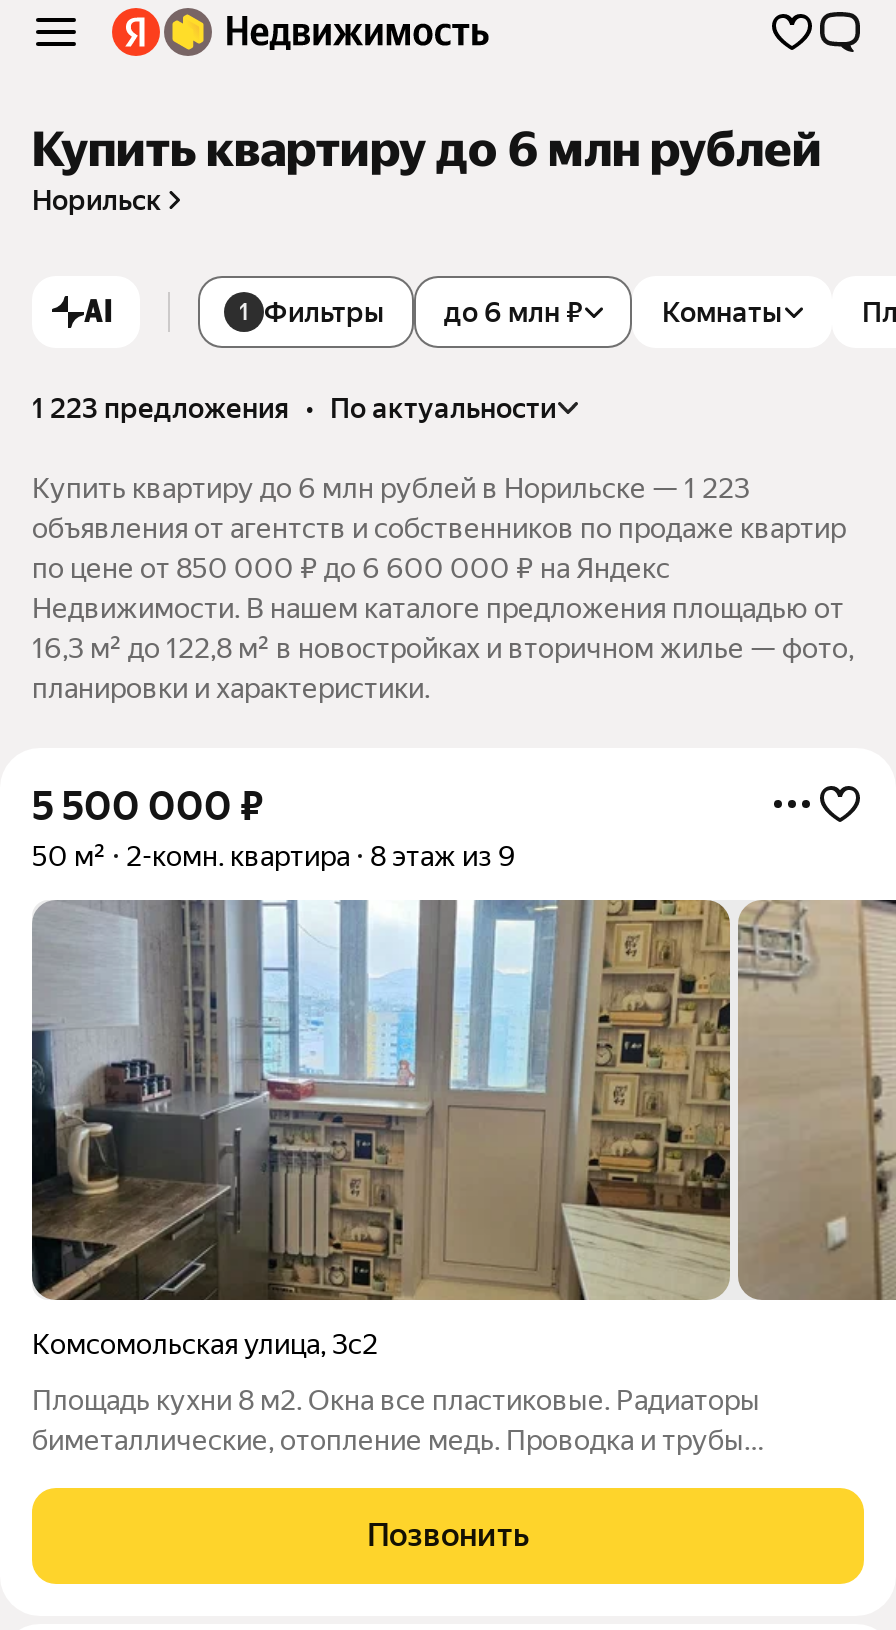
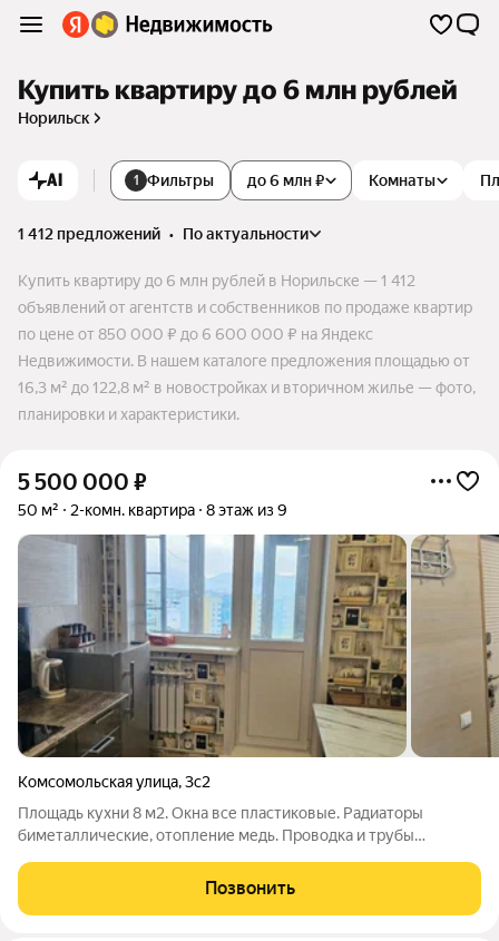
[32,392,556,424] 1 223 предложения • по актуальности -> [18,225,309,243] 1 412 предложений • по актуальности
[32,472,750,504] Купить квартиру до 6 млн рублей в Норильске — 1 223 -> [18,271,415,289] Купить квартиру до 6 млн рублей в Норильске — 1 412
[32,512,846,544] объявления от агентств и собственников по продаже квартир -> [18,298,472,316] объявлений от агентств и собственников по продаже квартир

